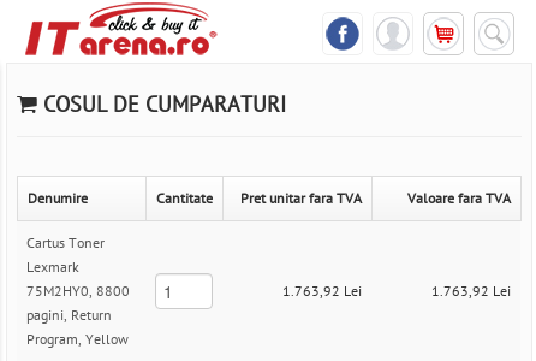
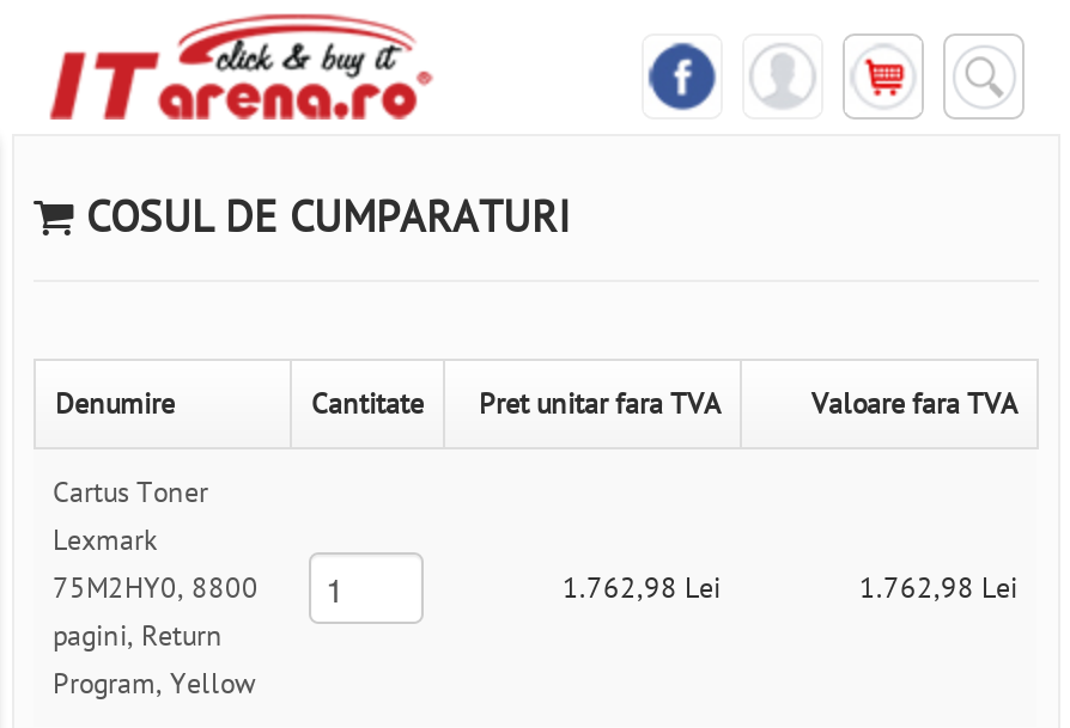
[282,283,362,300] 1.763,92 Lei -> [563,571,721,605] 1.762,98 Lei
[431,283,511,300] 1.763,92 Lei -> [859,571,1017,605] 1.762,98 Lei

